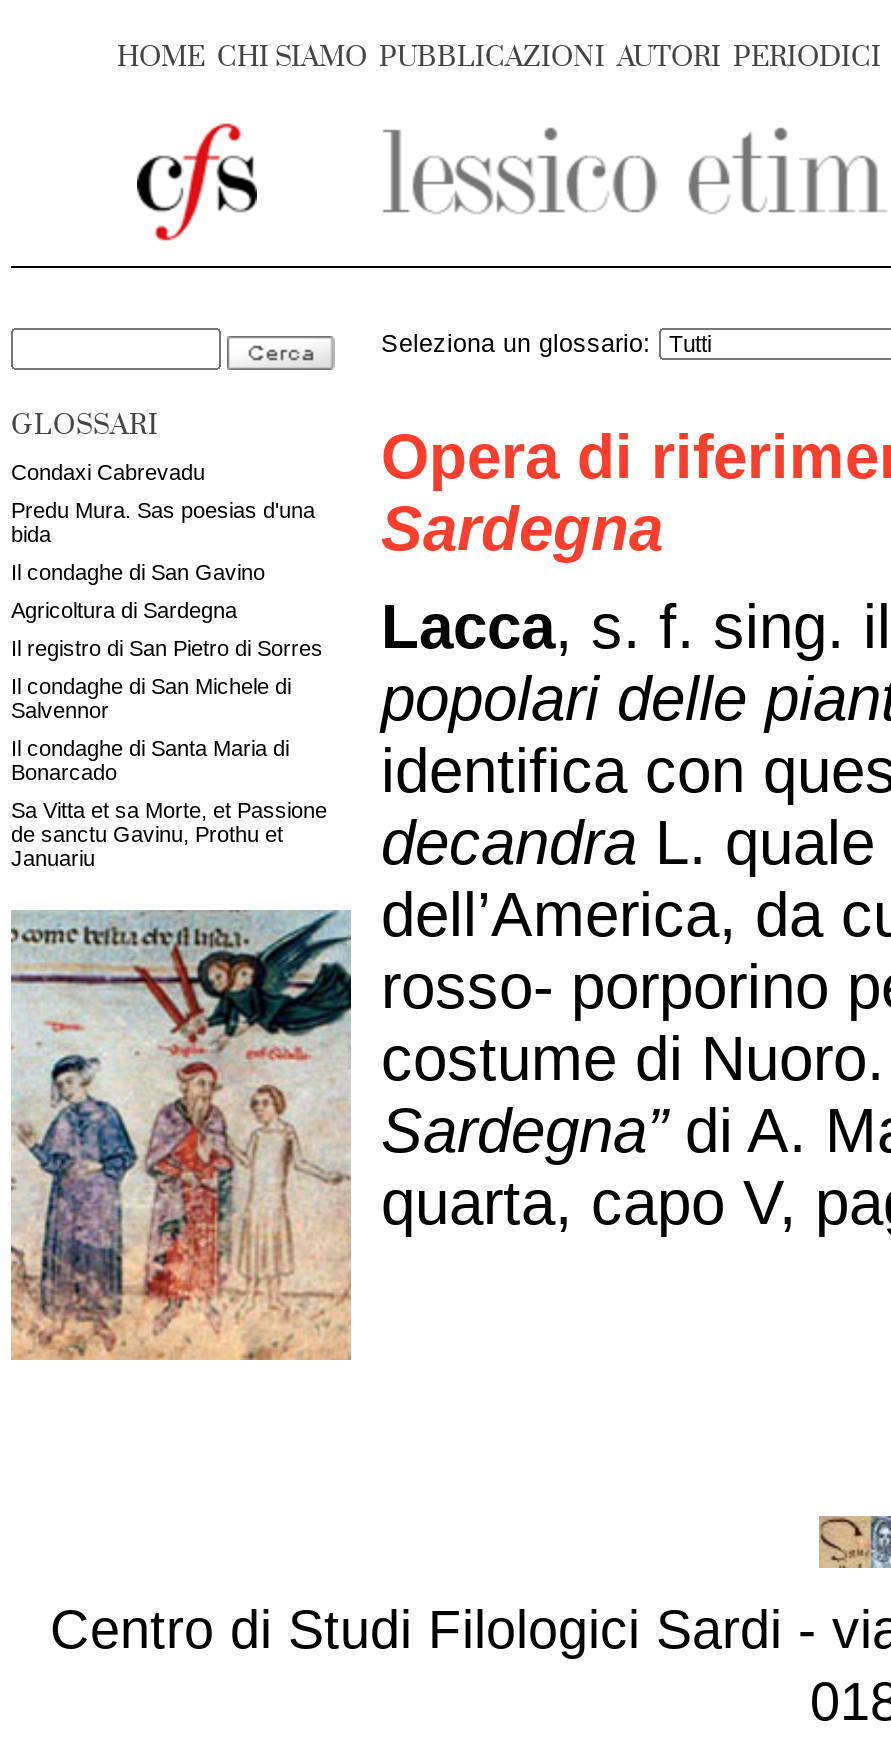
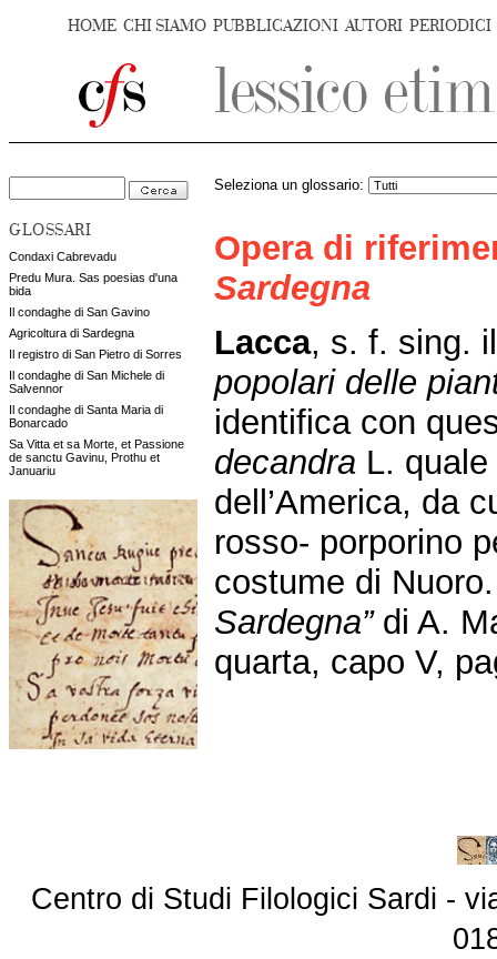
[11,908,353,1360] [image] -> [9,499,199,749] [image]

